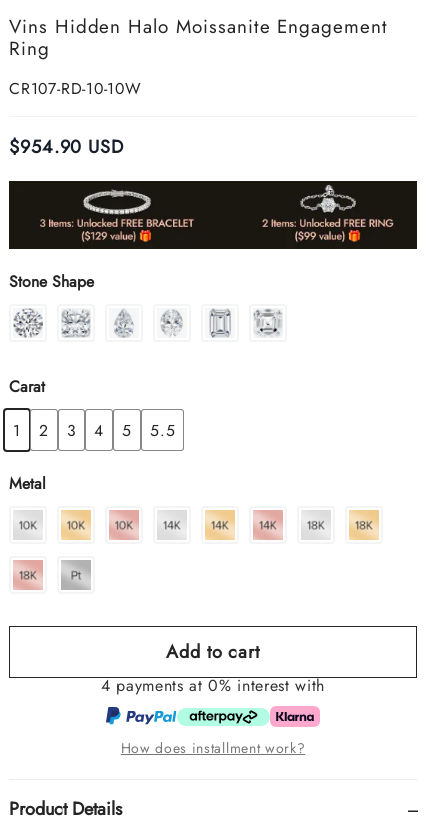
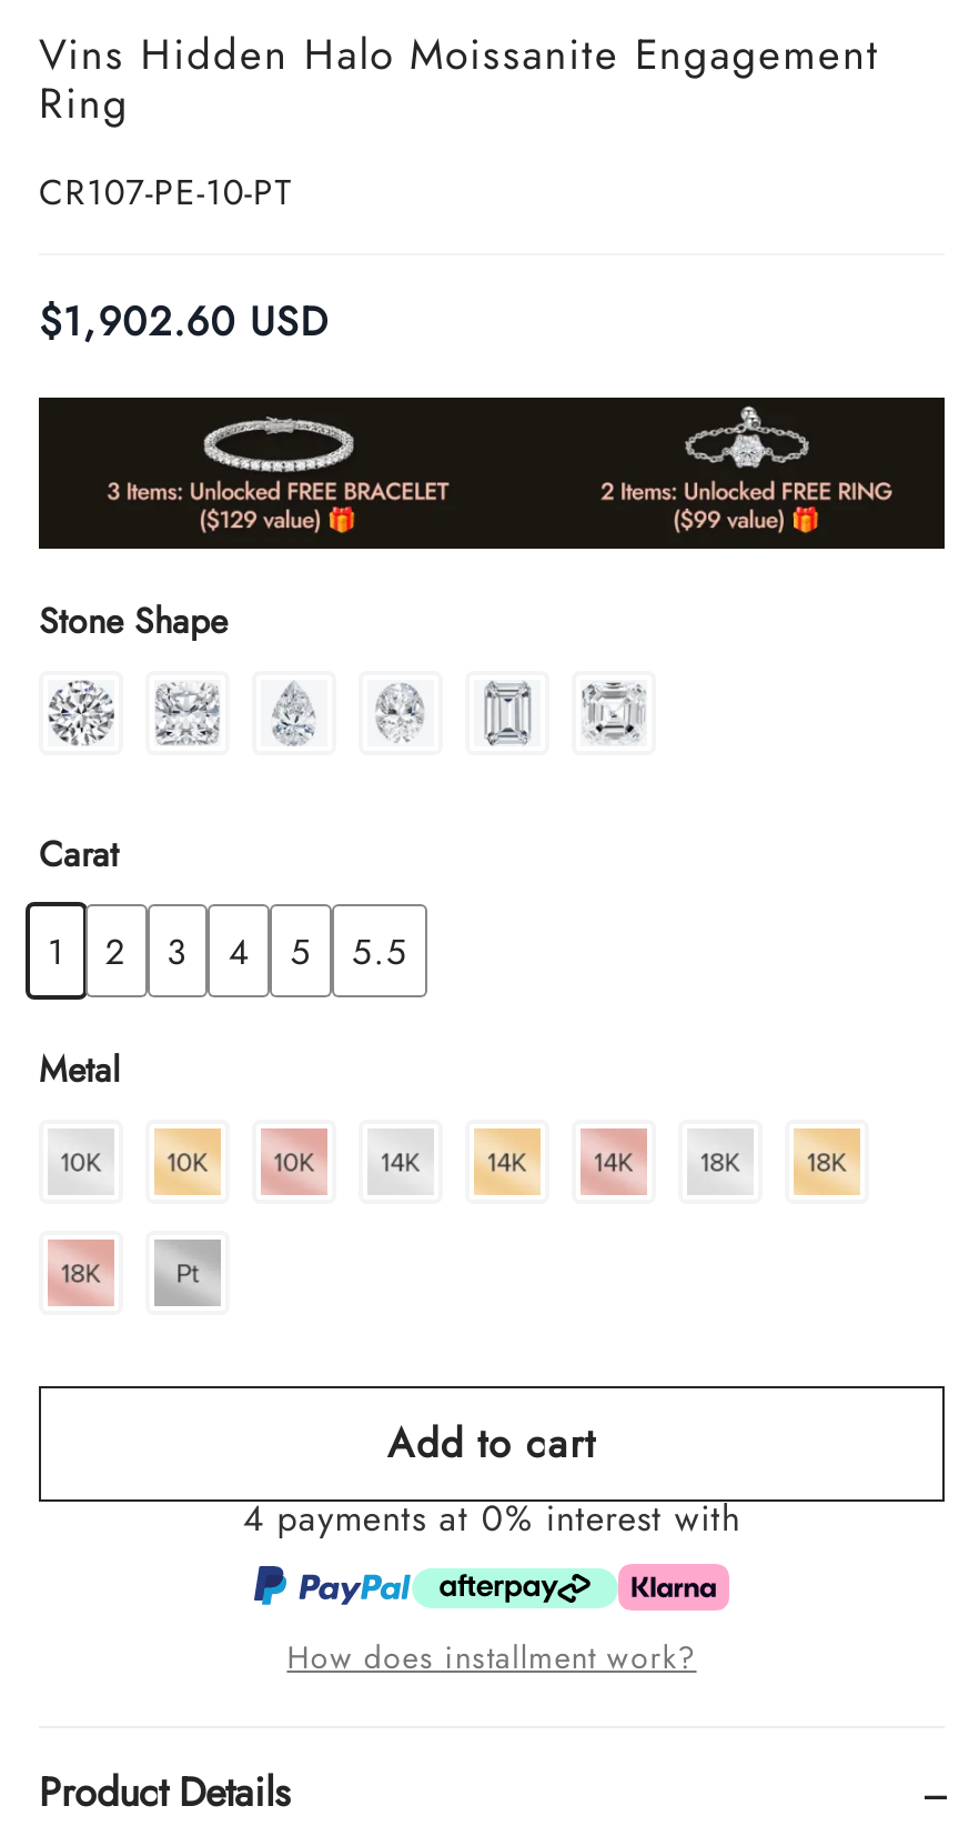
[9,77,142,100] CR107-RD-10-10W -> [39,167,292,218] CR107-PE-10-PT
[9,134,124,160] $954.90 USD -> [39,294,329,352] $1,902.60 USD

